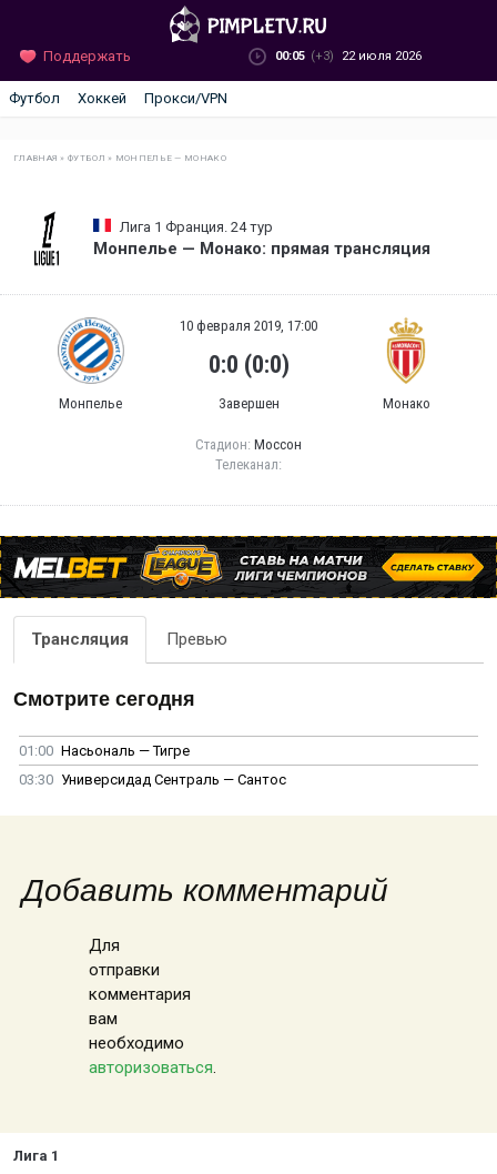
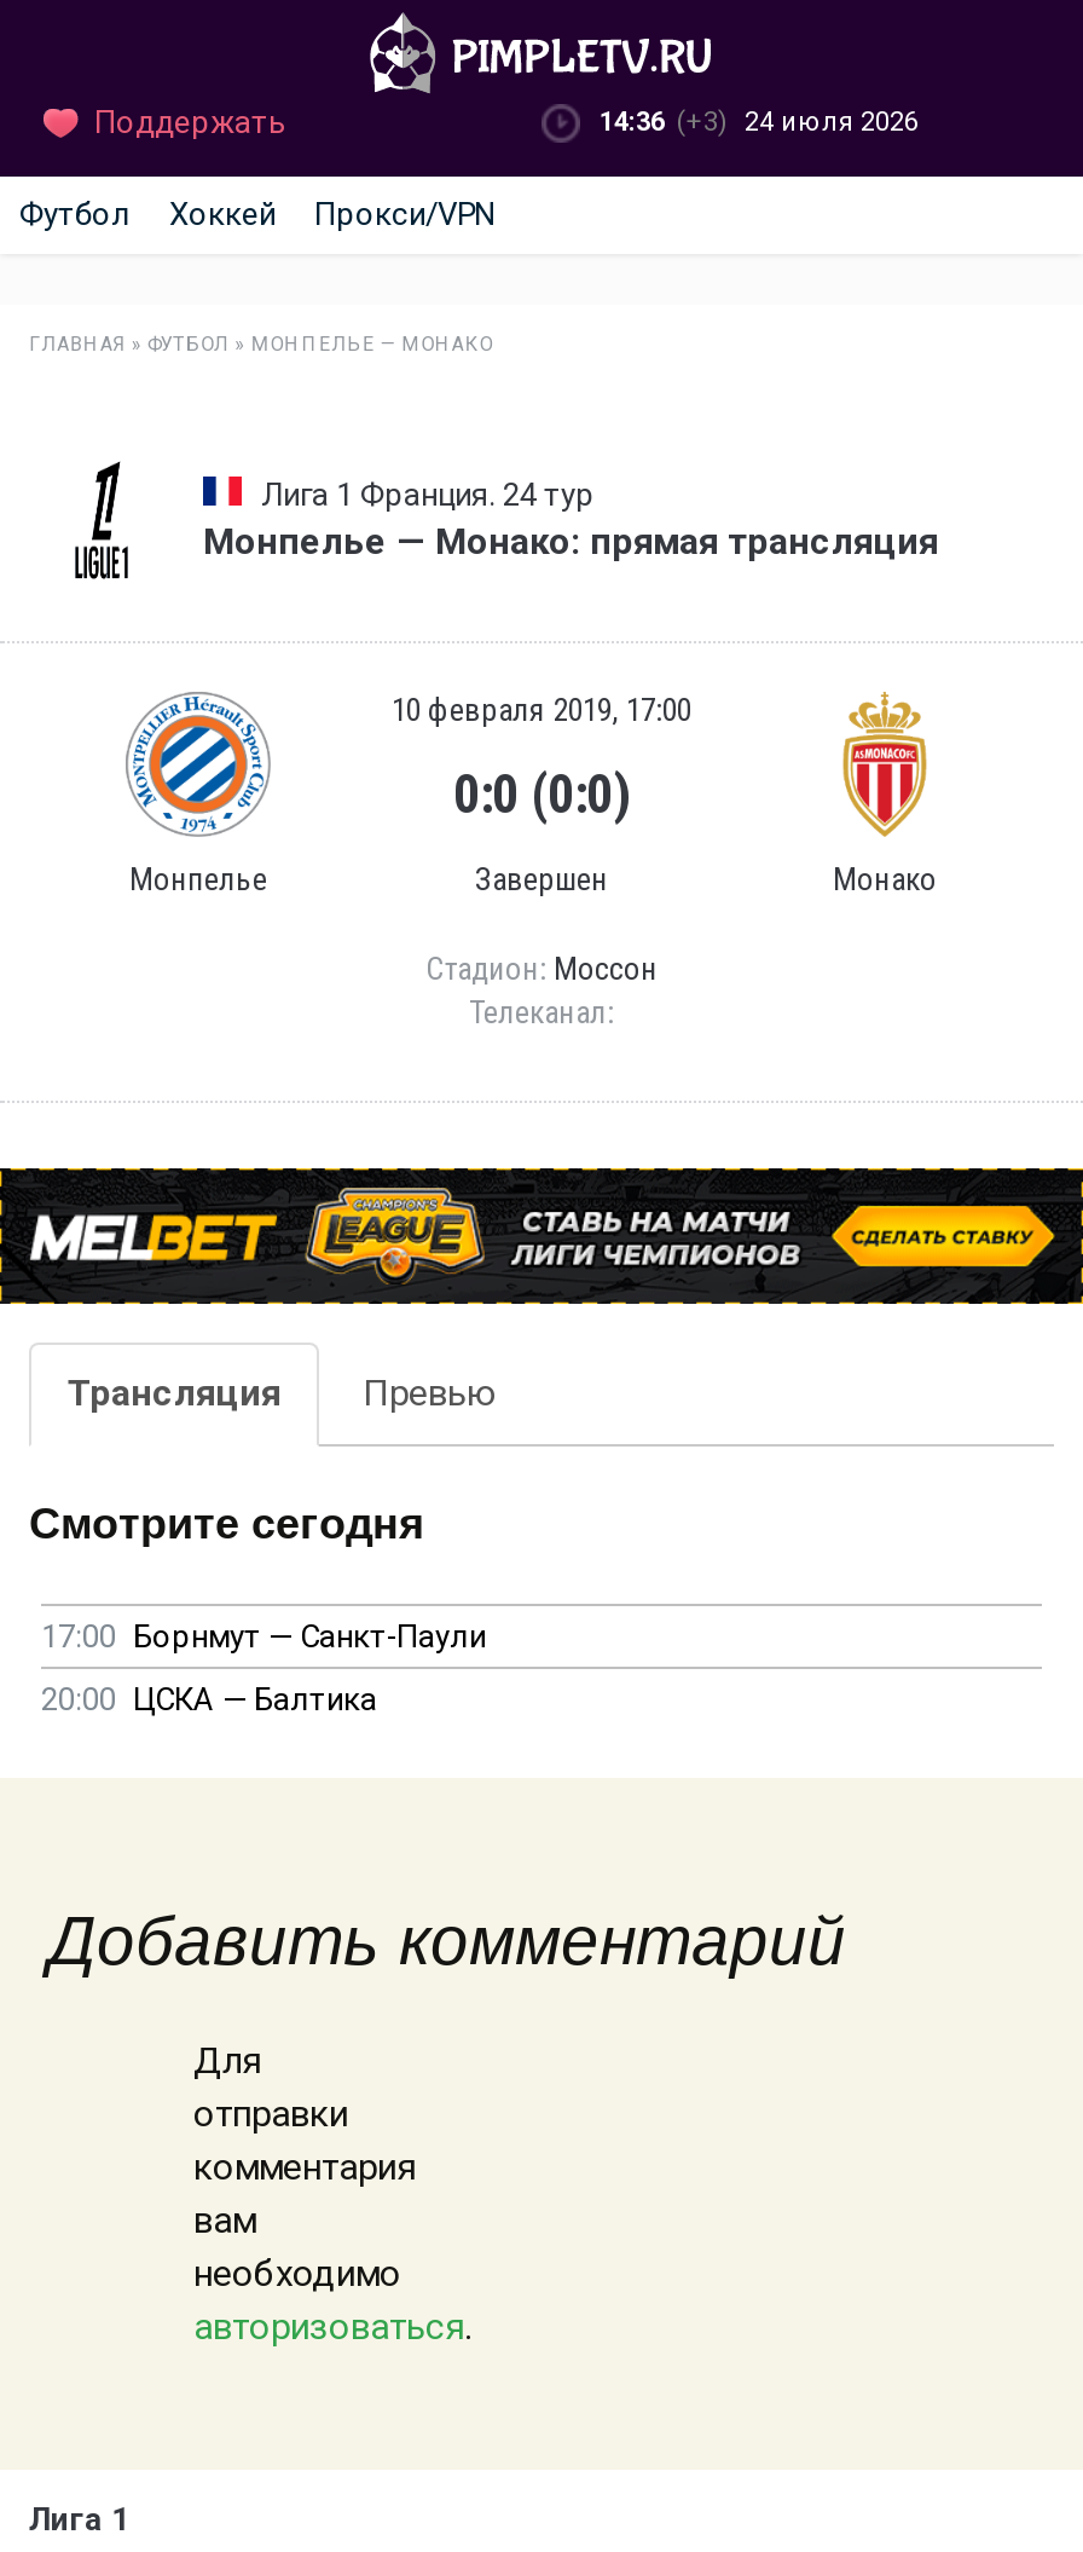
[275,49,422,63] 00:05 (+3) 22 июля 2026 -> [600,106,919,138] 14:36 (+3) 24 июля 2026
[19,742,190,759] 01:00 Насьональ — Тигре -> [41,1618,486,1655] 17:00 Борнмут — Санкт-Паули
[19,771,286,788] 03:30 Универсидад Сентраль — Сантос -> [41,1681,377,1717] 20:00 ЦСКА — Балтика

